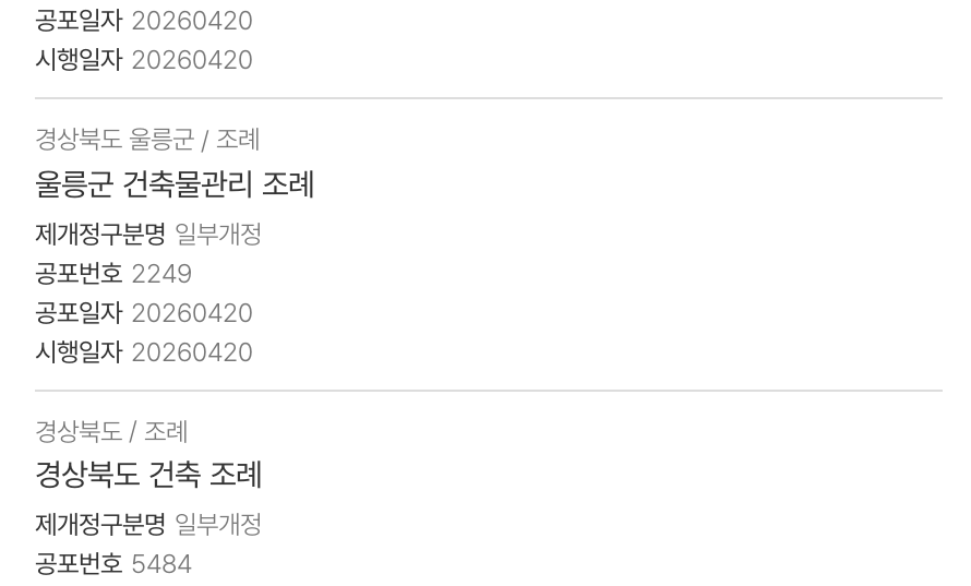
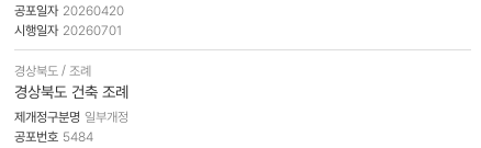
[35,45,314,367] 20260420 | 경상북도 울릉군 | 조례 | 울릉군 건축물관리 조례 | 일부개정 | 2249 | 20260420 | 20260420 -> [63,23,122,38] 20260701

